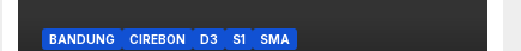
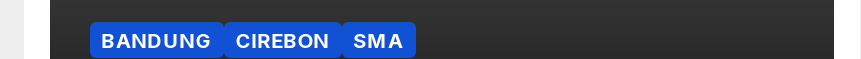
[200,32,245,47] D3 | S1 -> none

